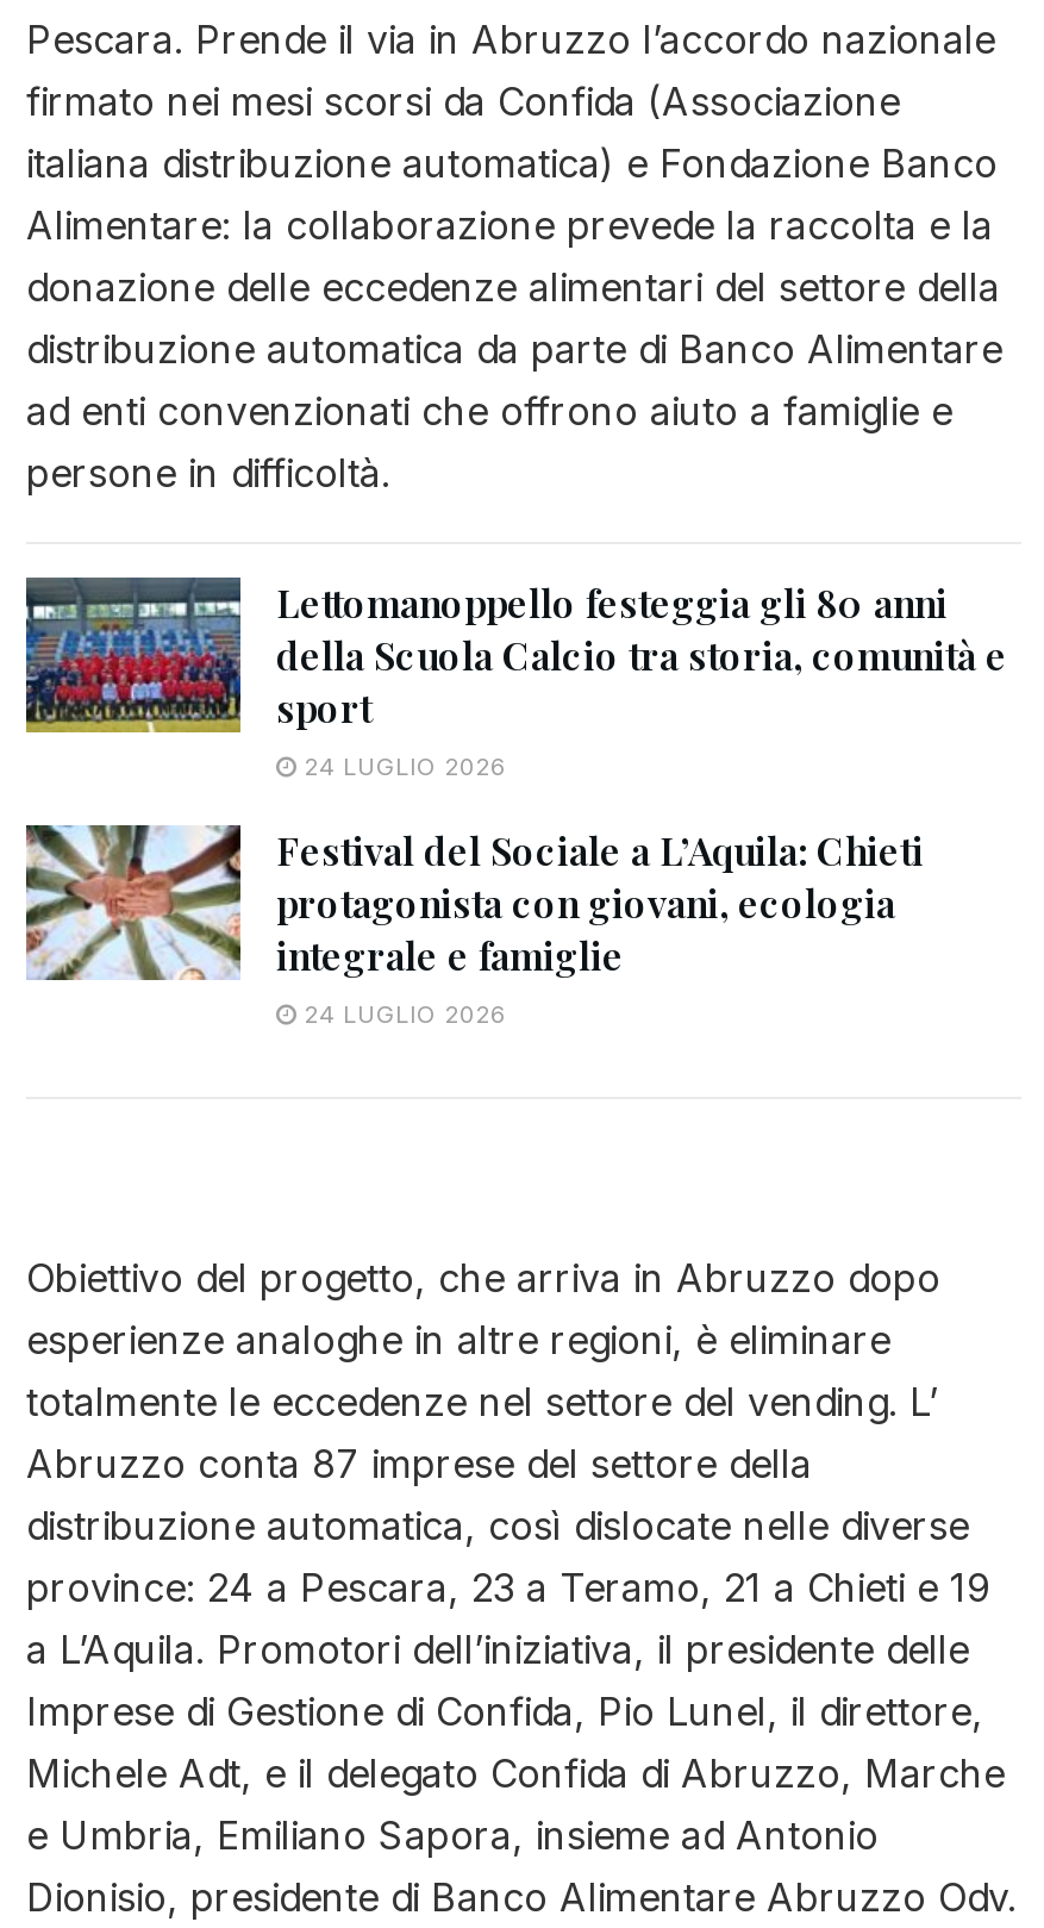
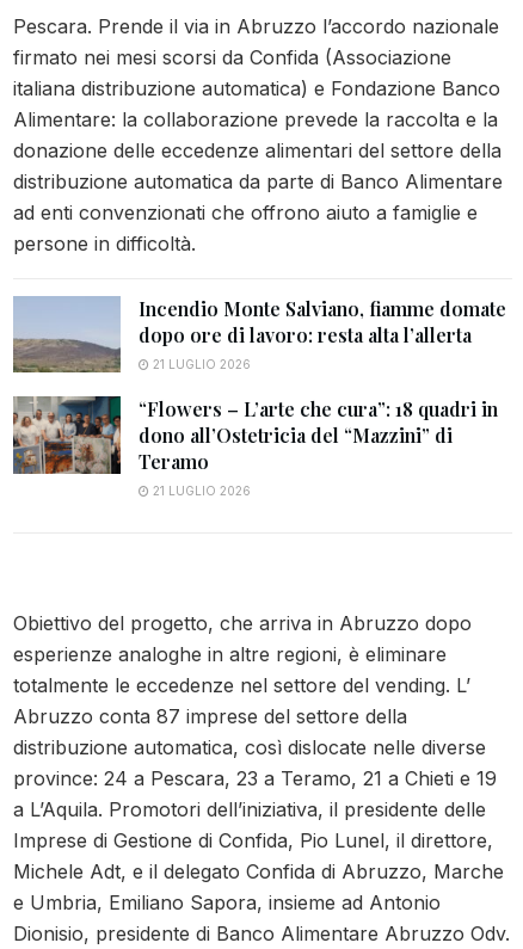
[24,576,1007,781] [image] | Lettomanoppello festeggia gli 80 anni | della Scuola Calcio tra storia, comunità e | sport | 24 LUGLIO 2026 -> [12,296,506,374] [image] | Incendio Monte Salviano, fiamme domate | dopo ore di lavoro: resta alta l’allerta | 21 LUGLIO 2026
[24,824,924,1029] [image] | Festival del Sociale a L’Aquila: Chieti | protagonista con giovani, ecologia | integrale e famiglie | 24 LUGLIO 2026 -> [12,395,498,498] [image] | “Flowers – L’arte che cura”: 18 quadri in | dono all’Ostetricia del “Mazzini” di | Teramo | 21 LUGLIO 2026

